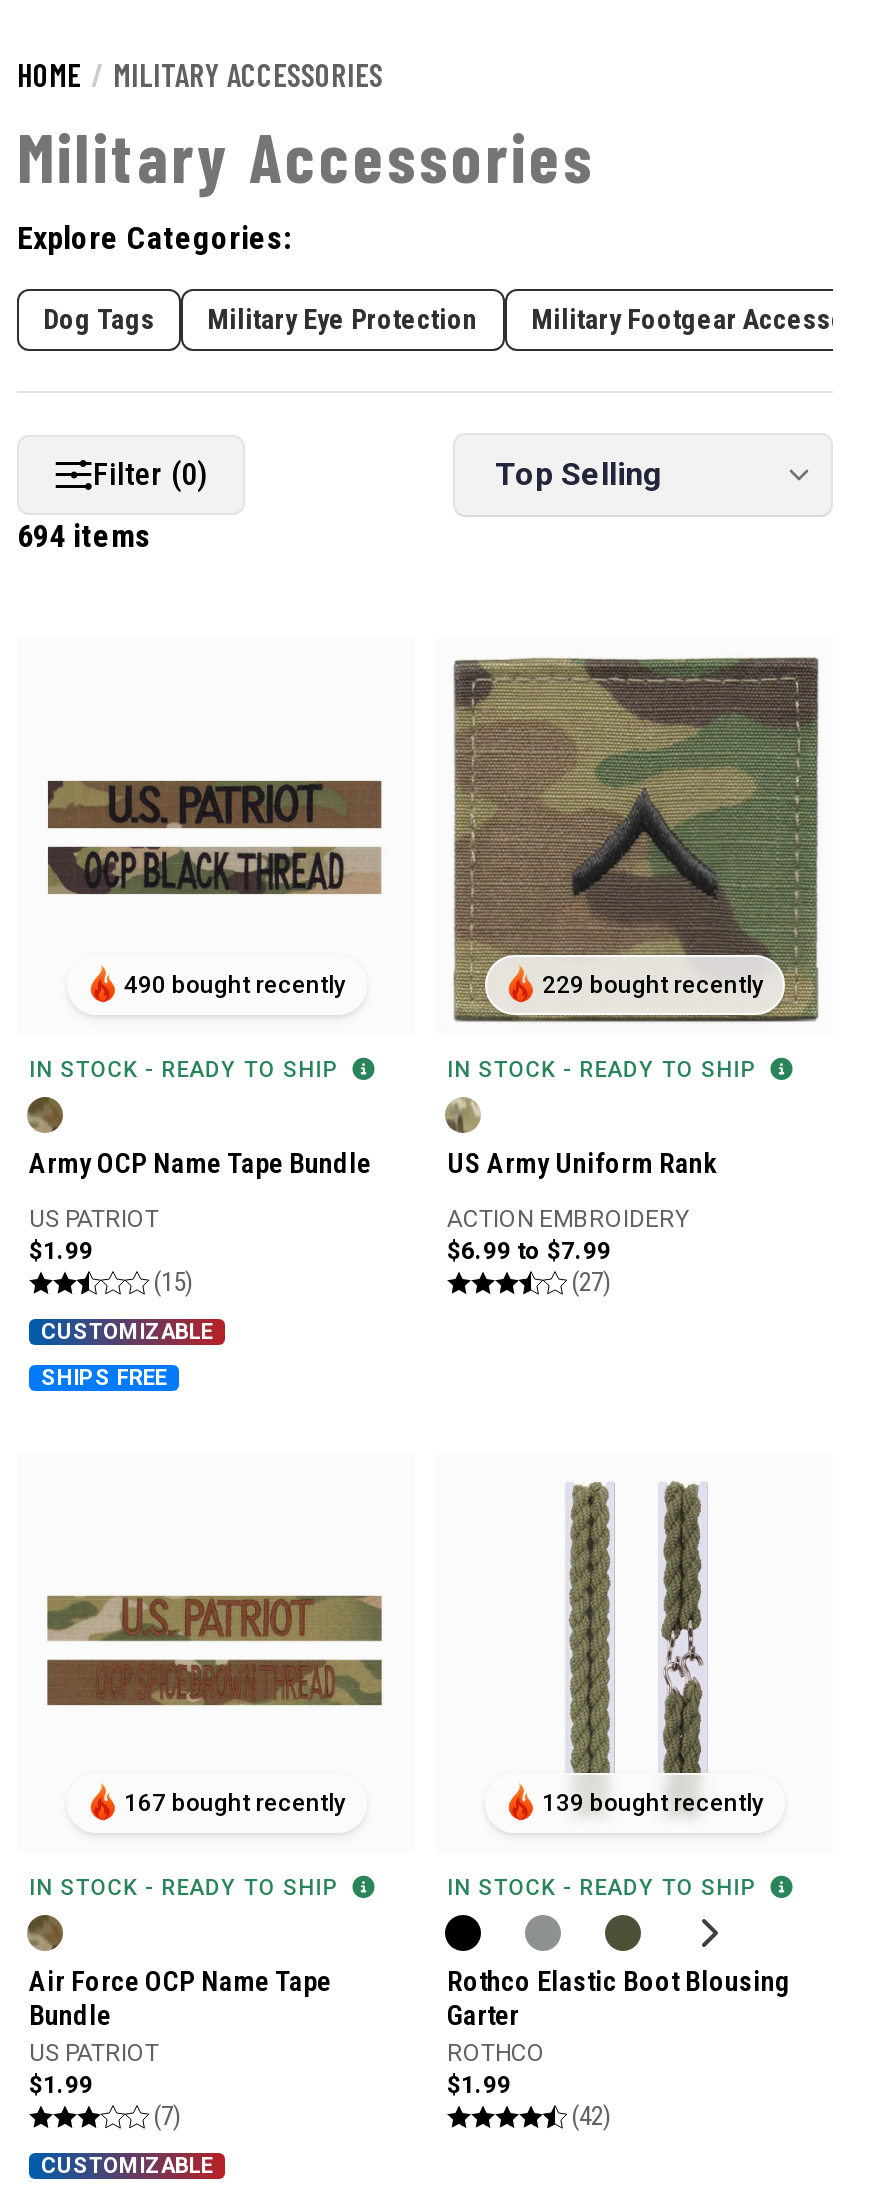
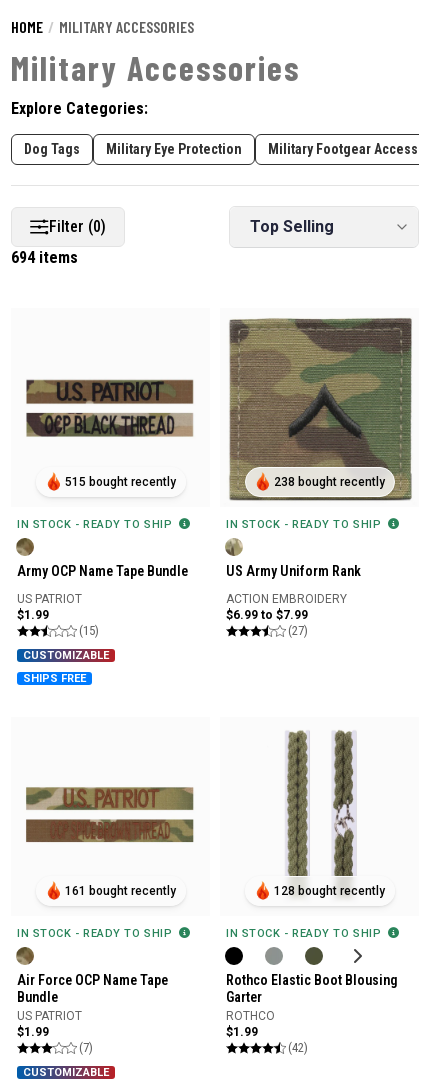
[124,971,346,999] 490 bought recently -> [64,475,175,489] 515 bought recently
[542,971,764,999] 229 bought recently -> [273,475,384,489] 238 bought recently
[124,1789,346,1817] 167 bought recently -> [64,884,175,898] 161 bought recently
[542,1789,764,1817] 139 bought recently -> [273,884,384,898] 128 bought recently

